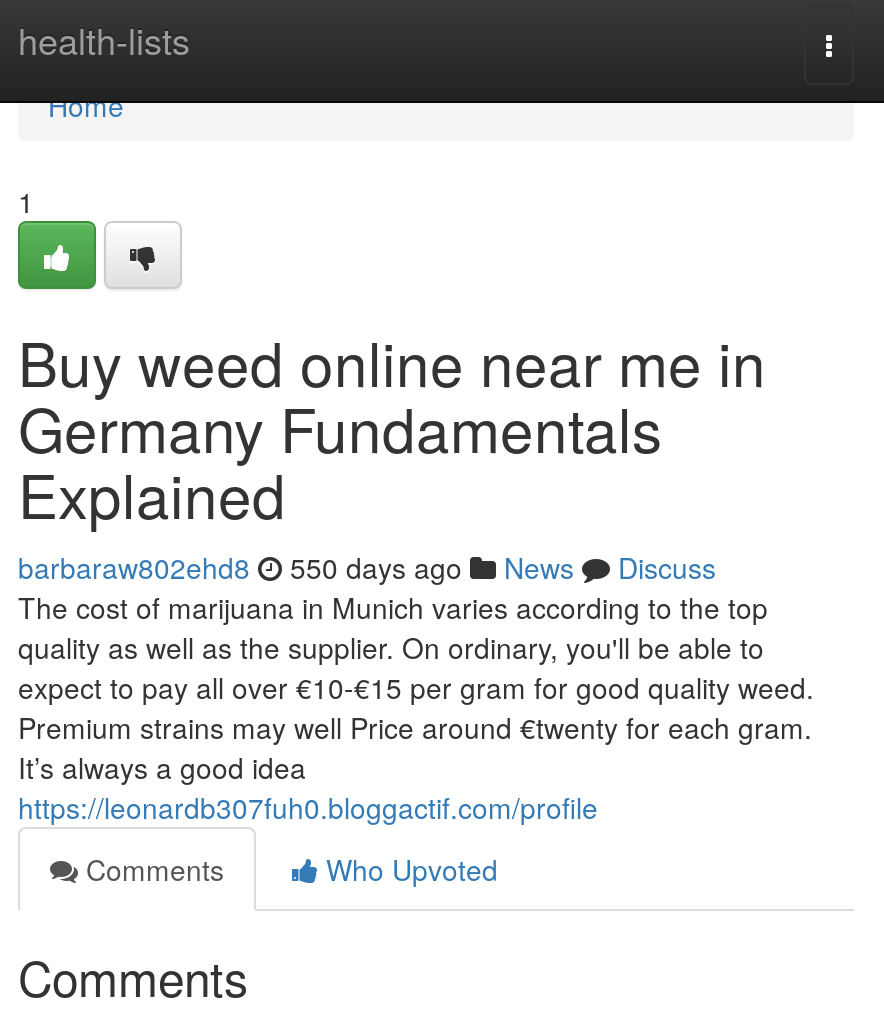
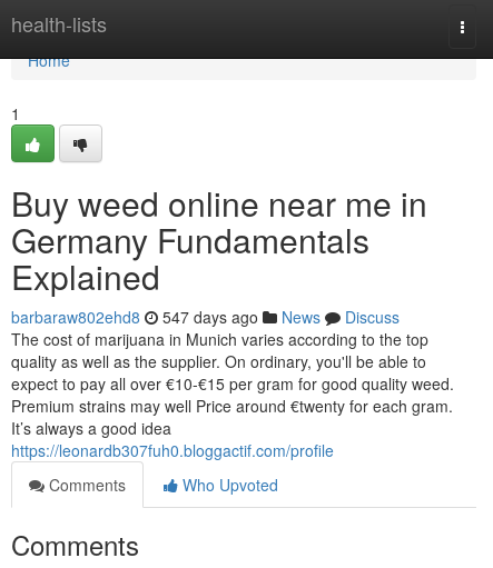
[18,547,716,587] barbaraw802ehd8 550 days ago News Discuss -> [11,306,400,328] barbaraw802ehd8 547 days ago News Discuss

